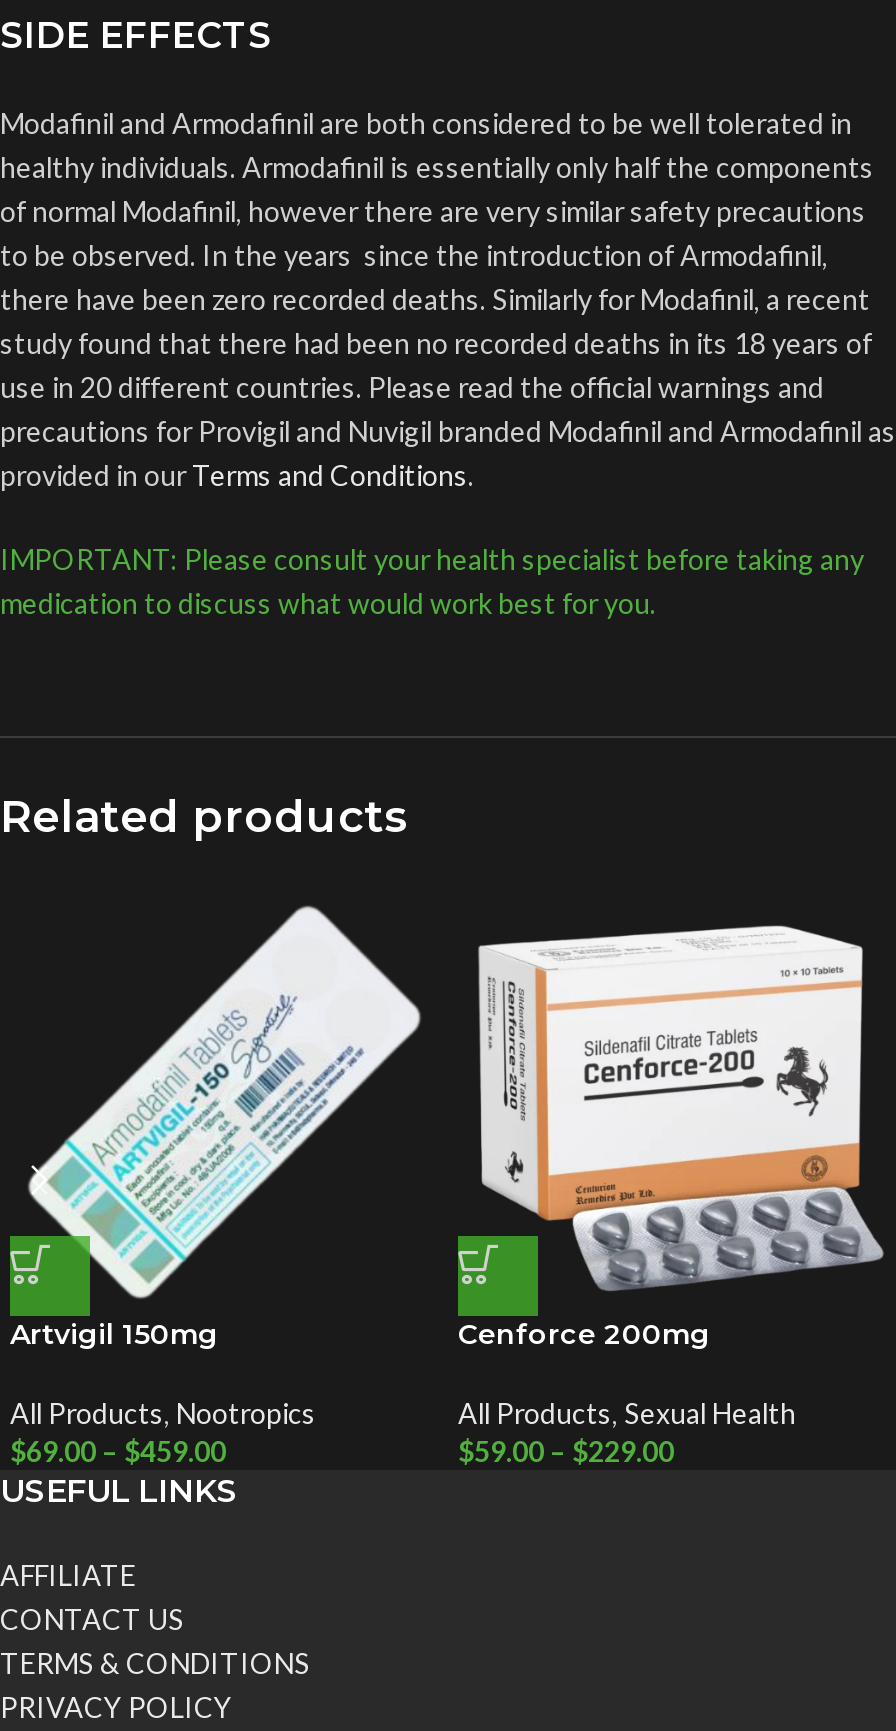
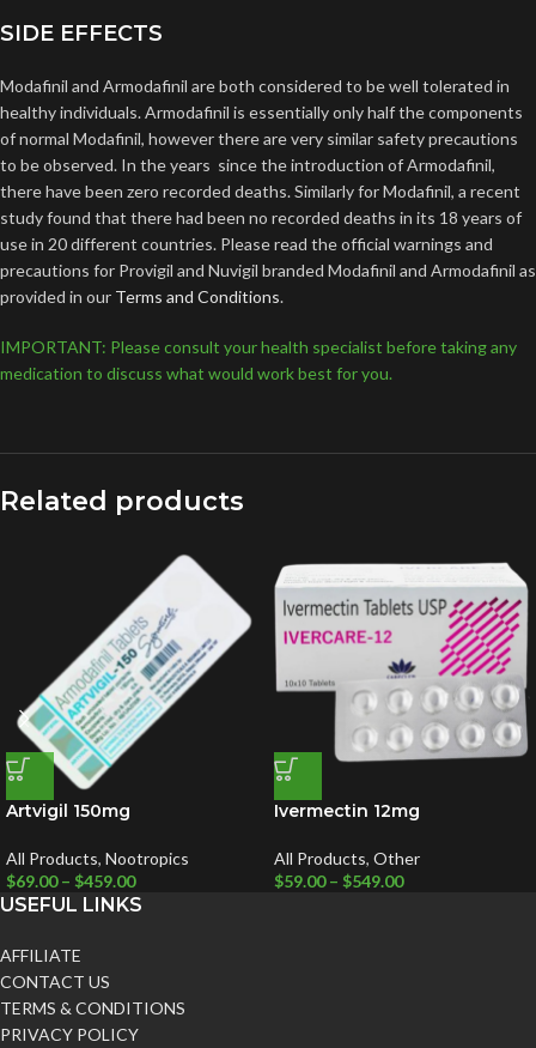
[458,921,886,1353] [image] | Cenforce 200mg -> [273,562,529,822] [image] | Ivermectin 12mg
[458,1397,796,1469] All Products, Sexual Health | $59.00 – $229.00 -> [274,848,420,891] All Products, Other | $59.00 – $549.00

